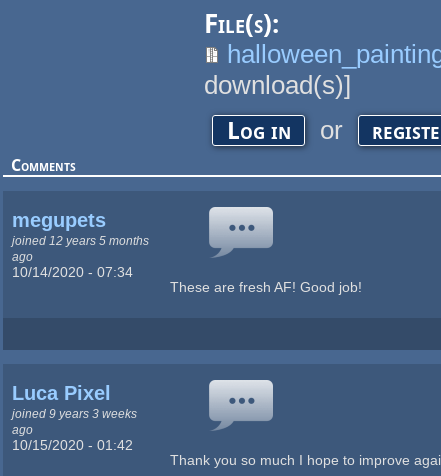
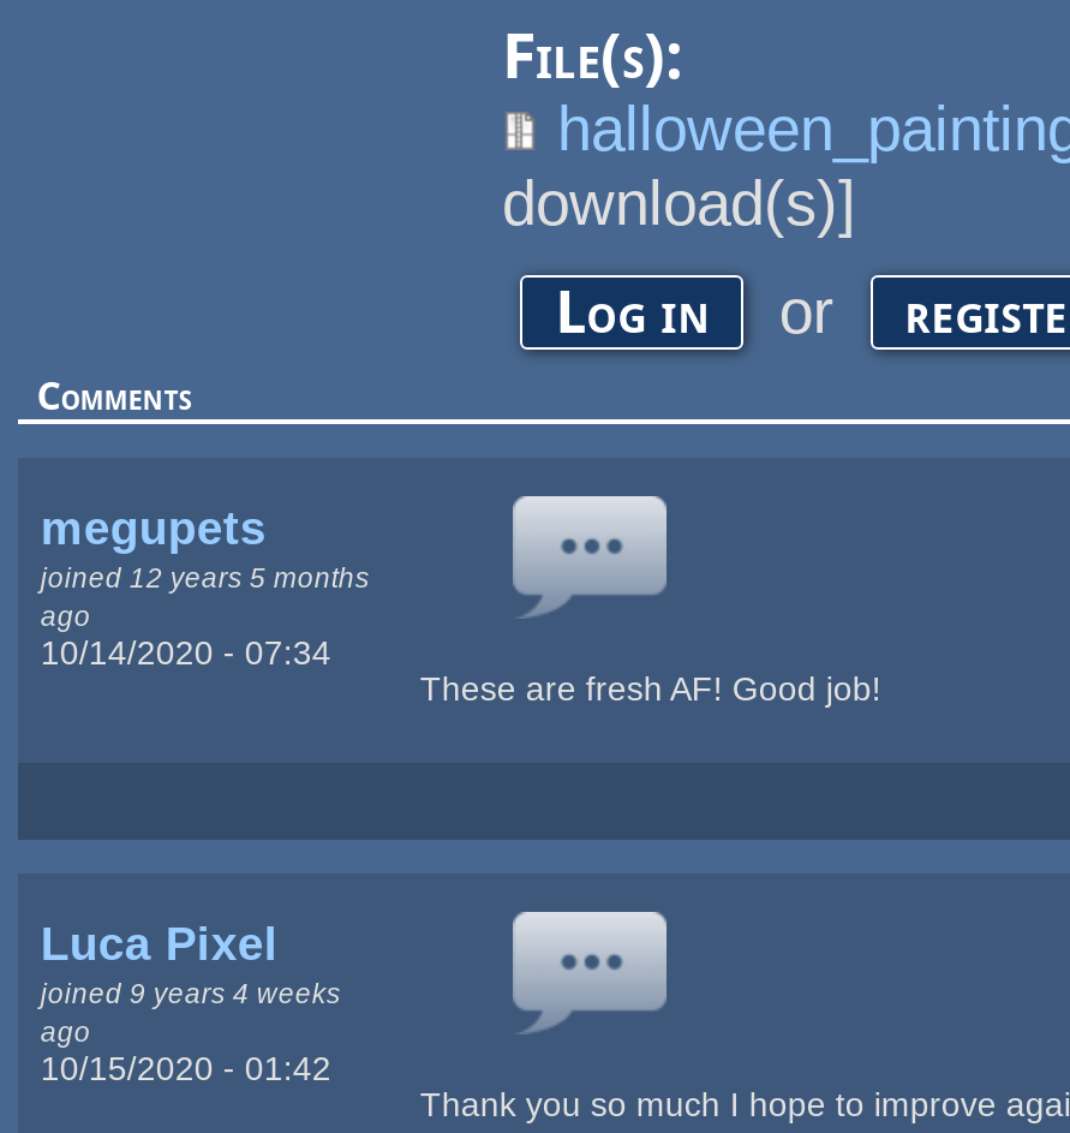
[12,406,137,419] joined 9 years 3 weeks -> [40,976,341,1007] joined 9 years 4 weeks

